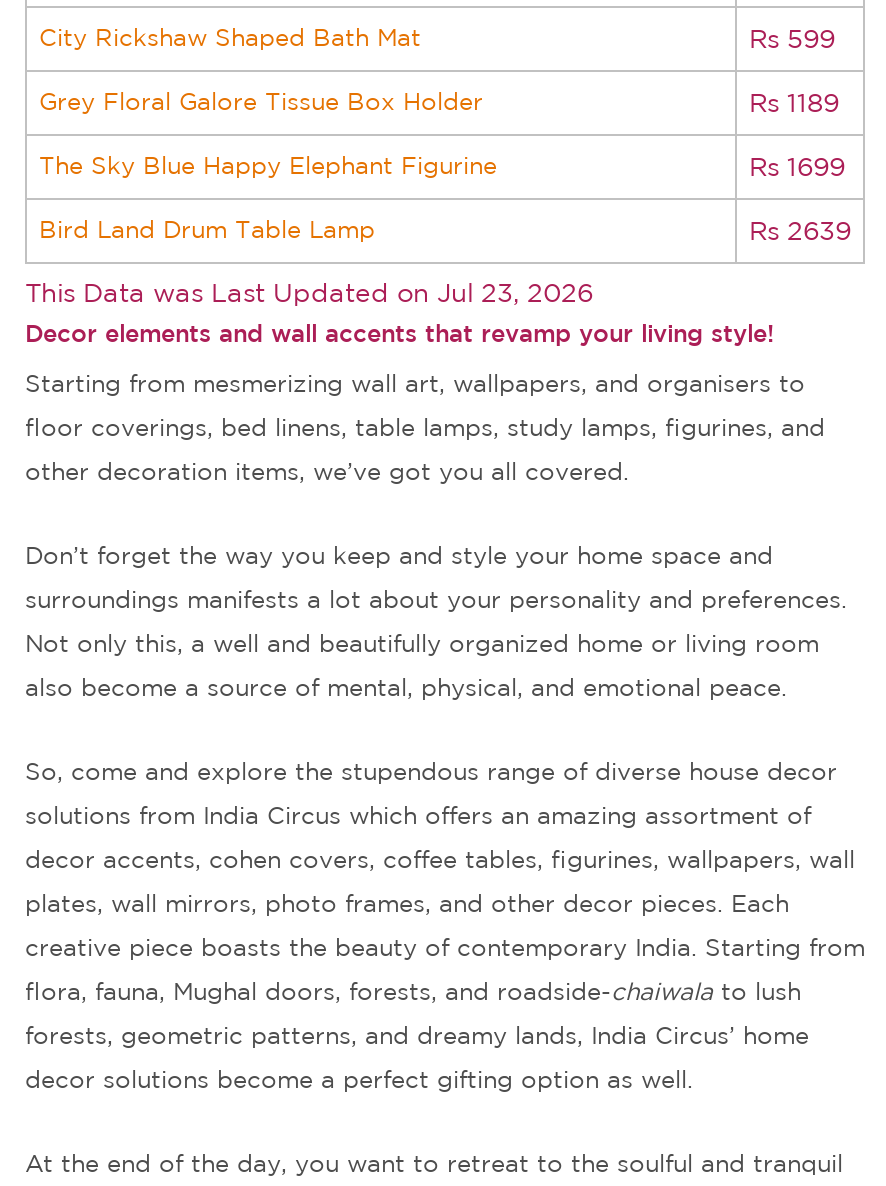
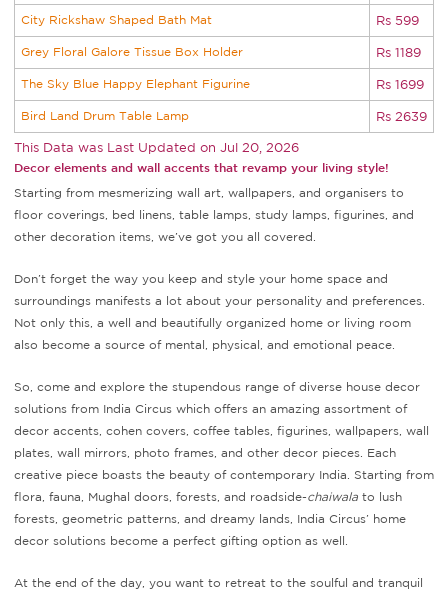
[25,278,593,308] This Data was Last Updated on Jul 23, 2026 -> [14,140,299,155] This Data was Last Updated on Jul 20, 2026

